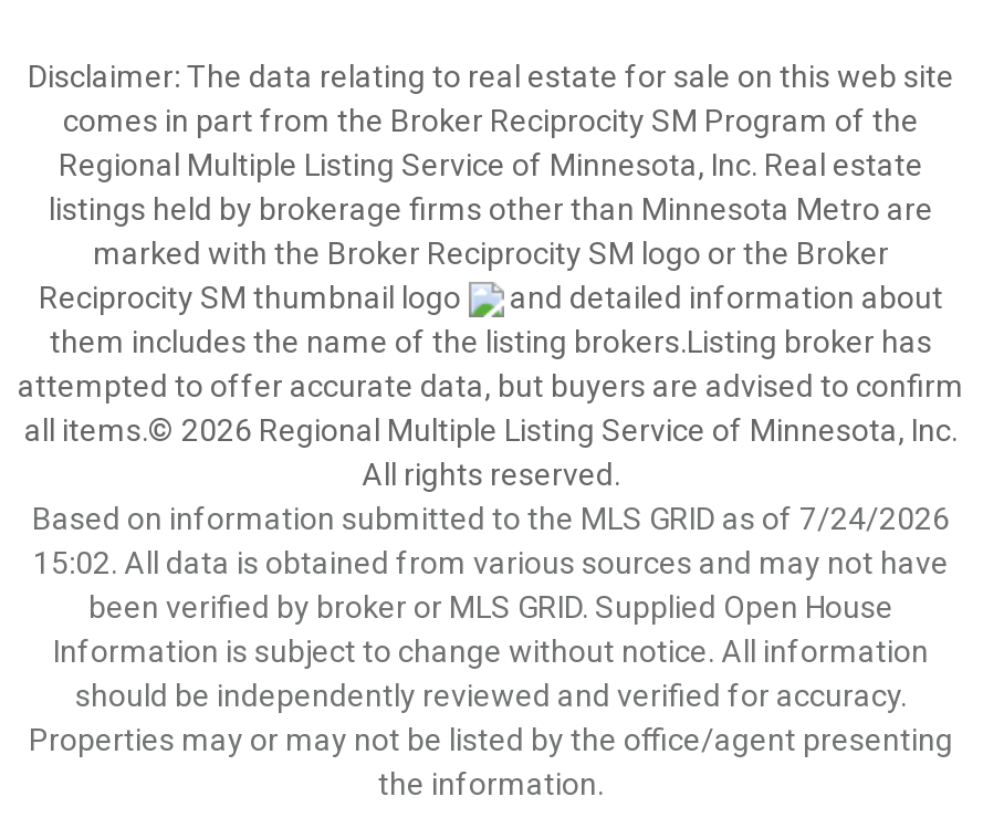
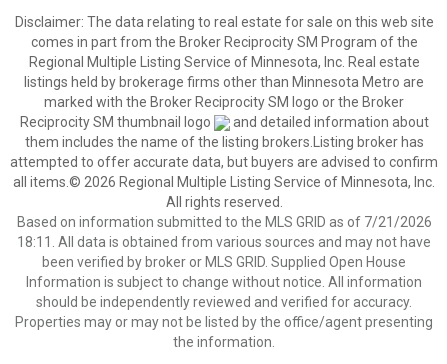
[32,501,950,536] Based on information submitted to the MLS GRID as of 7/24/2026 -> [16,214,431,230] Based on information submitted to the MLS GRID as of 7/21/2026
[33,545,949,580] 15:02. All data is obtained from various sources and may not have -> [17,234,431,250] 18:11. All data is obtained from various sources and may not have

